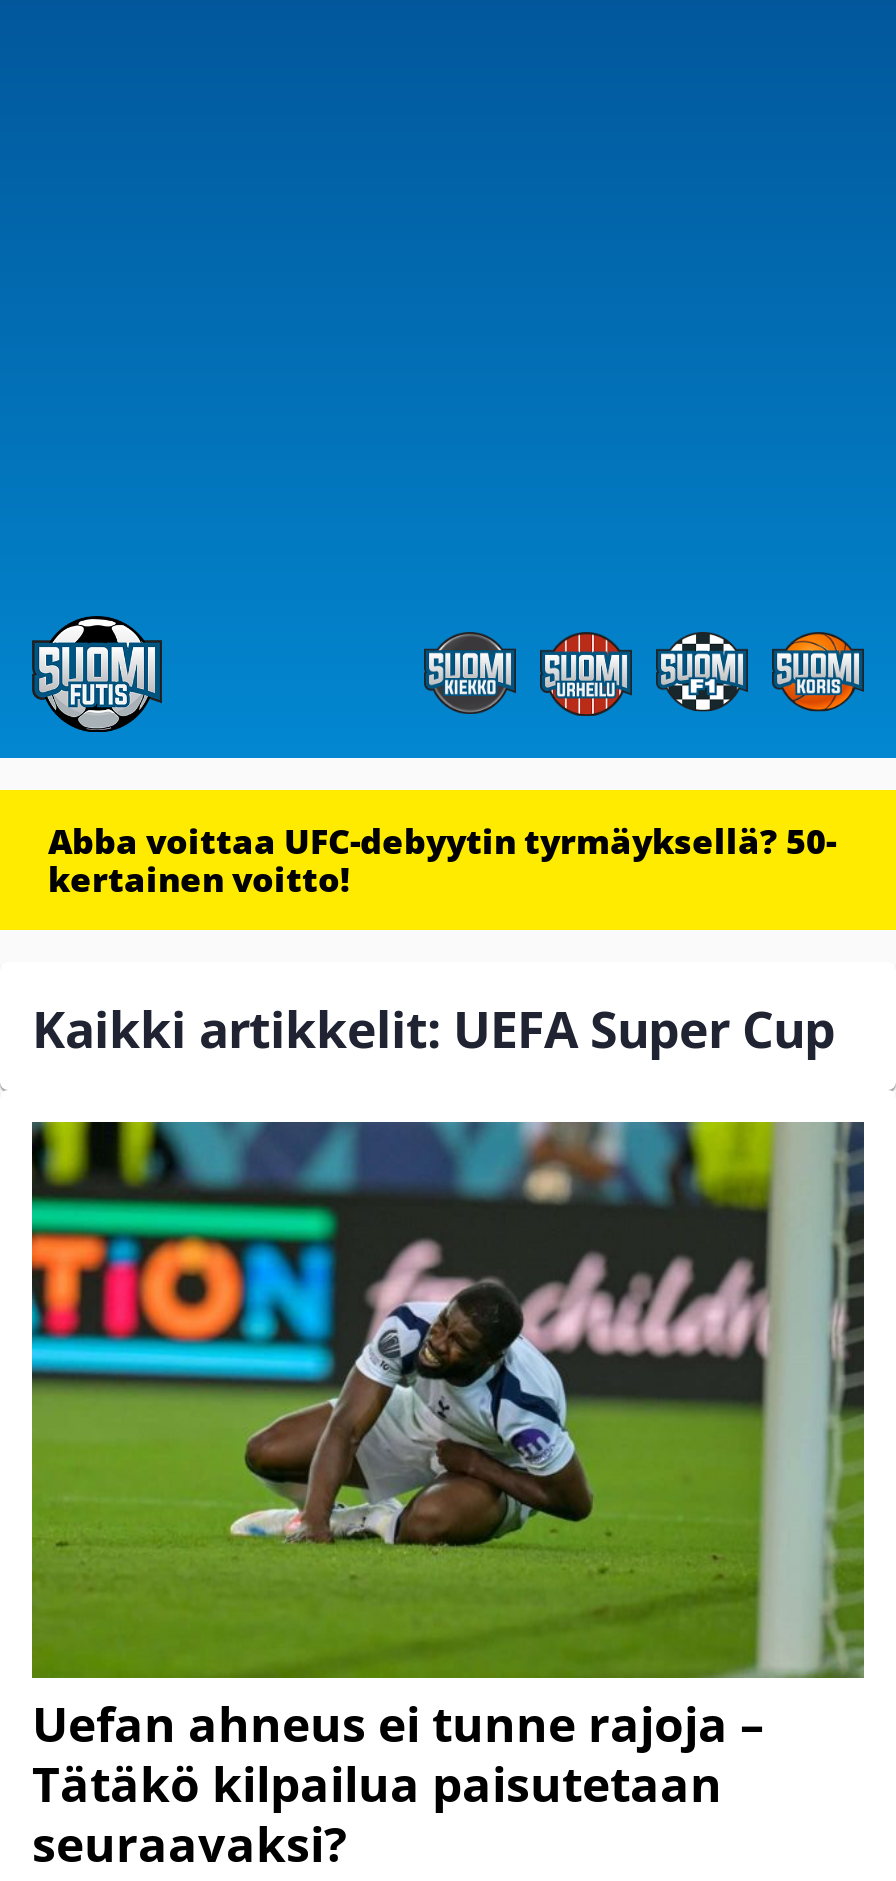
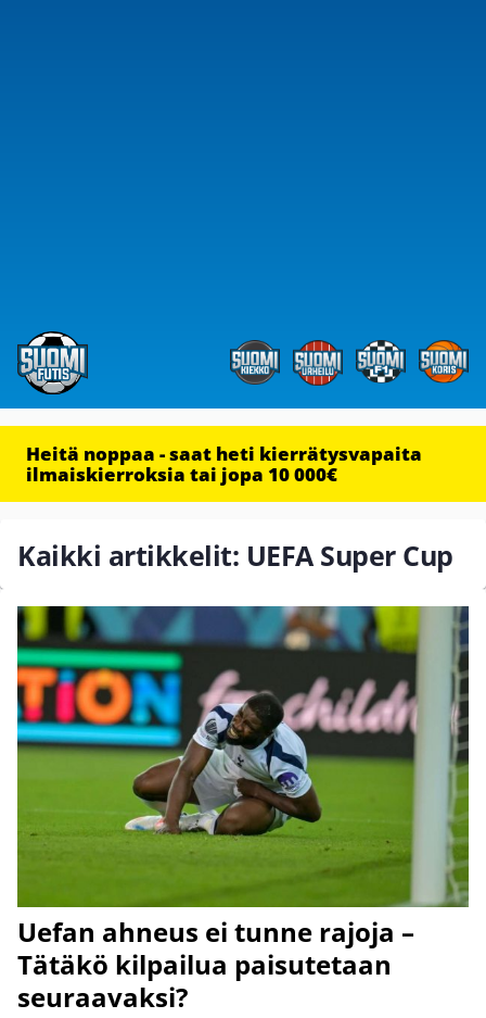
[48,818,836,902] Abba voittaa UFC-debyytin tyrmäyksellä? 50- | kertainen voitto! -> [26,441,422,487] Heitä noppaa - saat heti kierrätysvapaita | ilmaiskierroksia tai jopa 10 000€

